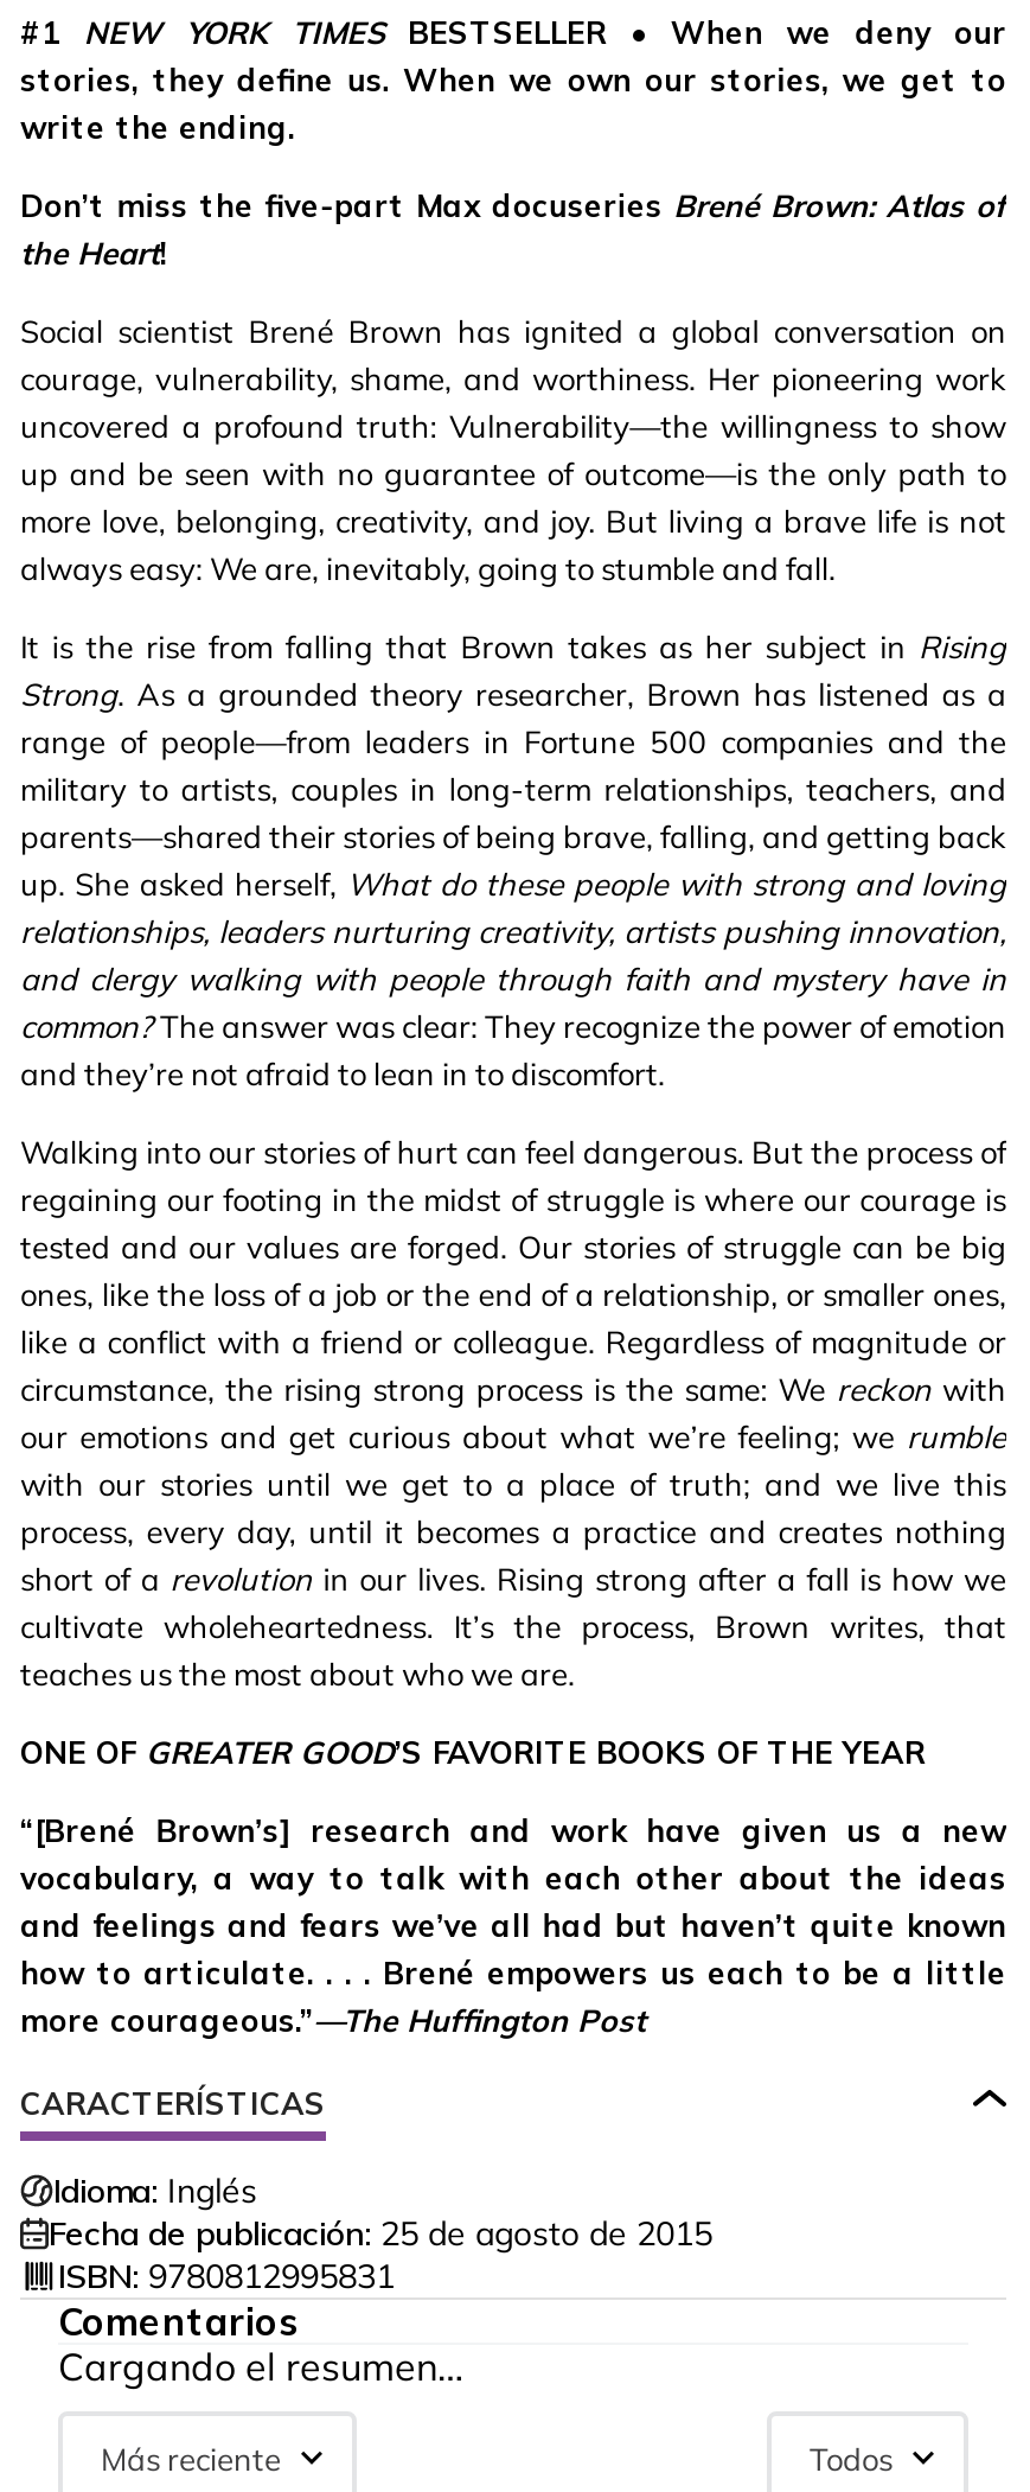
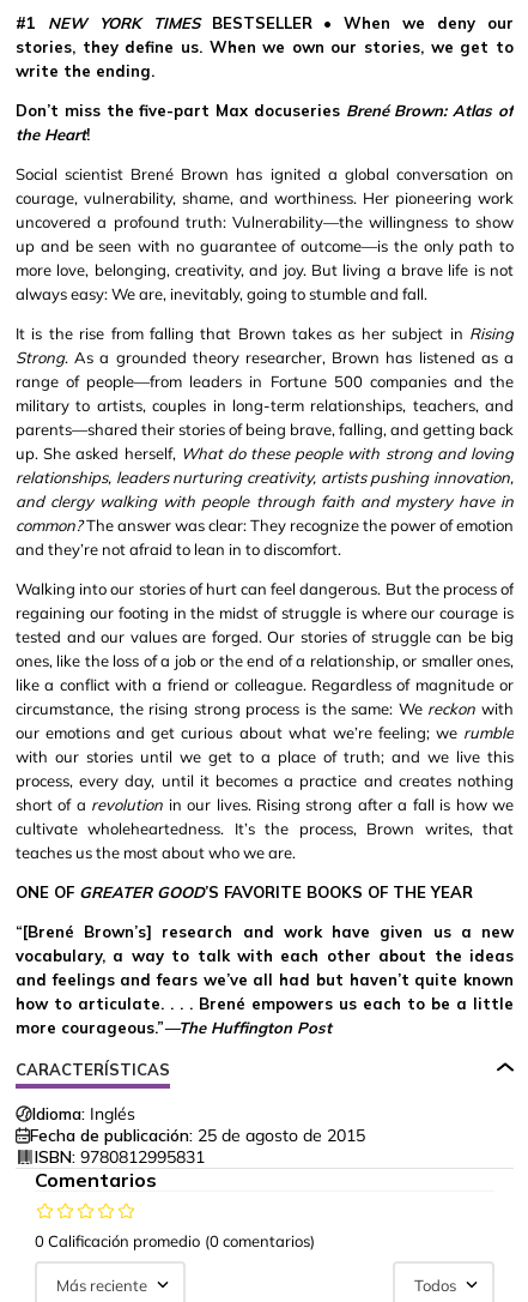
[58,2343,463,2390] Cargando el resumen… -> [35,1231,315,1250] 0 Calificación promedio (0 comentarios)

